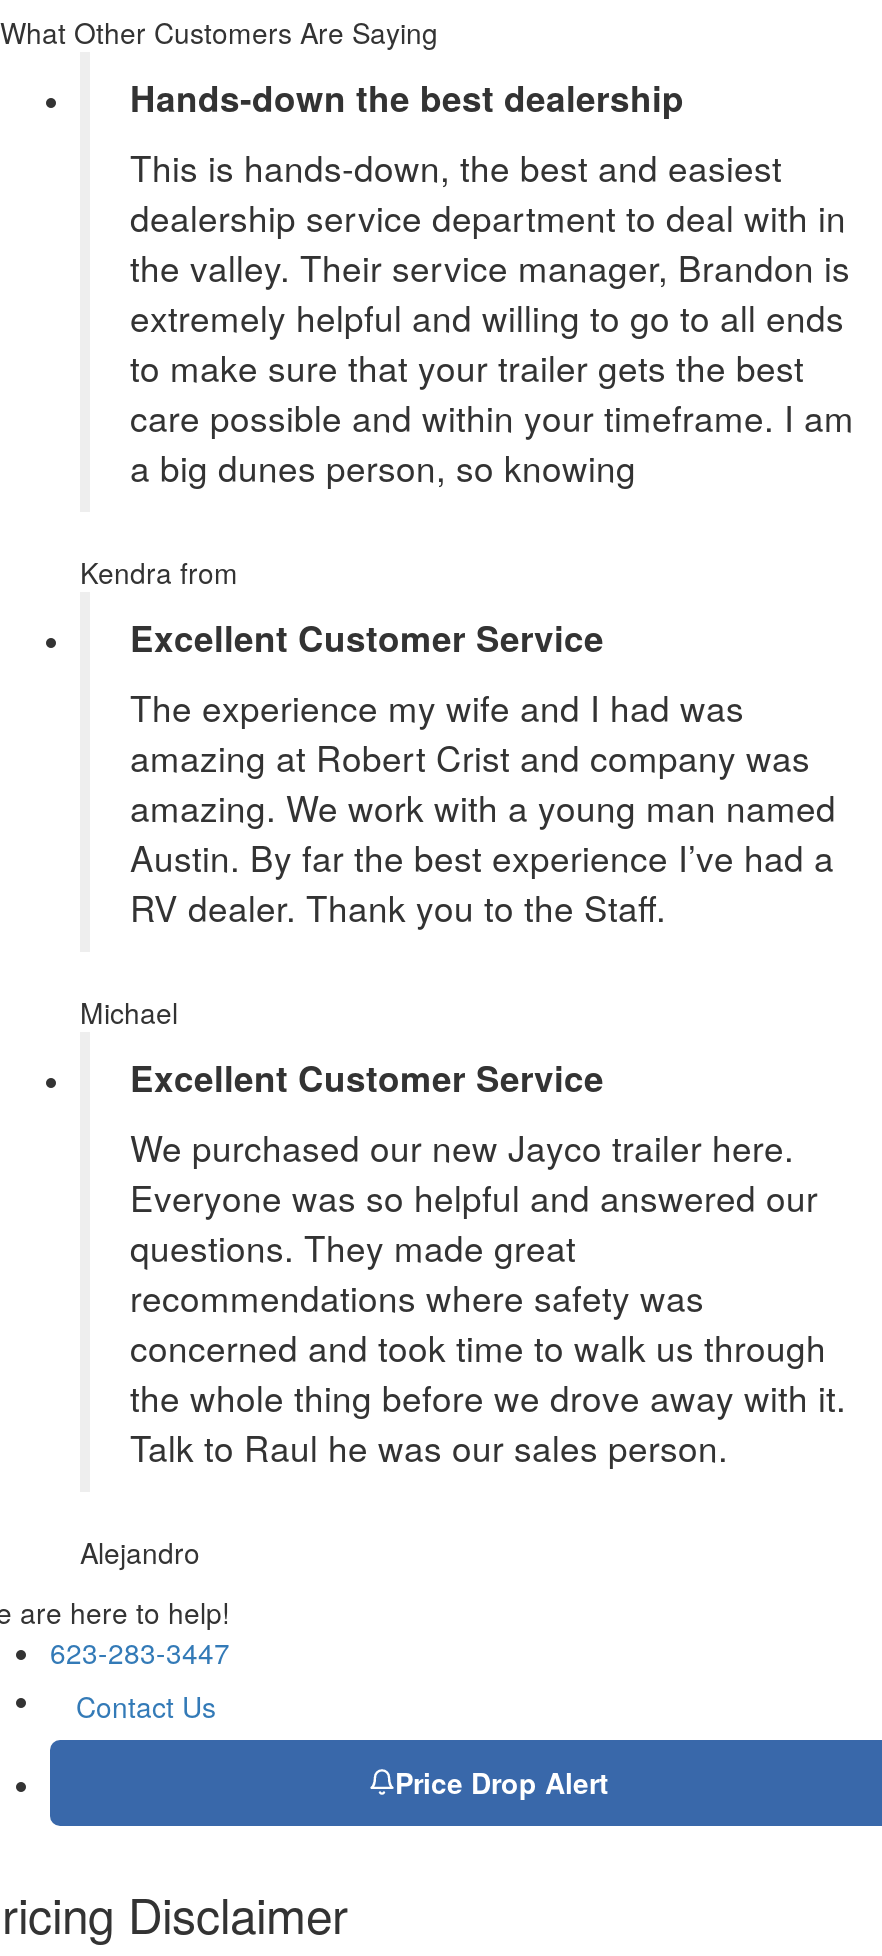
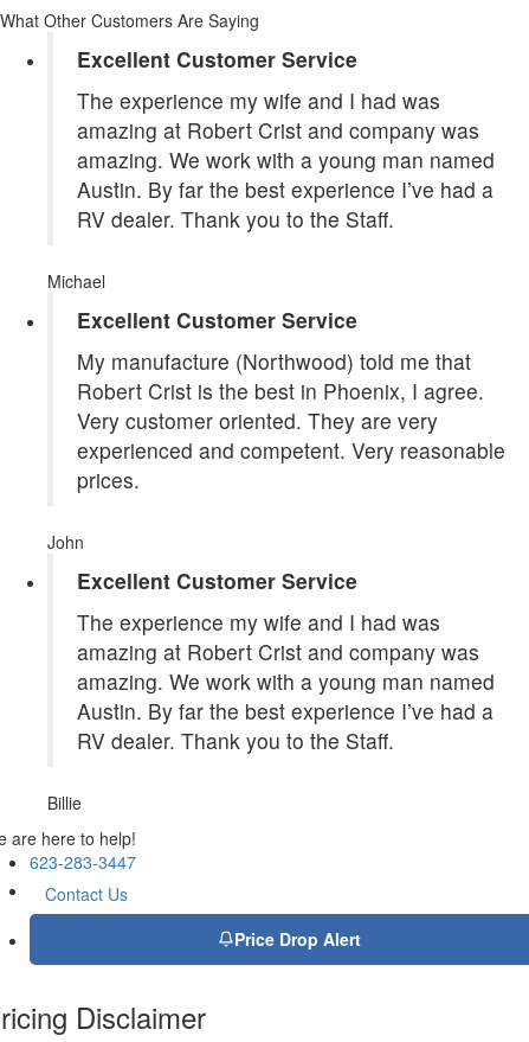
[80,71,854,591] Hands-down the best dealership | This is hands-down, the best and easiest | dealership service department to deal with in | the valley. Their service manager, Brandon is | extremely helpful and willing to go to all ends | to make sure that your trailer gets the best | care possible and within your timeframe. I am | a big dunes person, so knowing | Kendra from -> none
moved [80,611,836,1101] -> [47,44,495,334]: Excellent Customer Service | The experience my wife and I had was | amazing at Robert Crist and company was | amazing. We work with a young man named | Austin. By far the best experience I’ve had a | RV dealer. Thank you to the Staff. | Michael | Excellent Customer Service
[80,1121,846,1571] We purchased our new Jayco trailer here. | Everyone was so helpful and answered our | questions. They made great | recommendations where safety was | concerned and took time to walk us through | the whole thing before we drove away with it. | Talk to Raul he was our sales person. | Alejandro -> [47,346,505,814] My manufacture (Northwood) told me that | Robert Crist is the best in Phoenix, I agree. | Very customer oriented. They are very | experienced and competent. Very reasonable | prices. | John | Excellent Customer Service | The experience my wife and I had was | amazing at Robert Crist and company was | amazing. We work with a young man named | Austin. By far the best experience I’ve had a | RV dealer. Thank you to the Staff. | Billie

